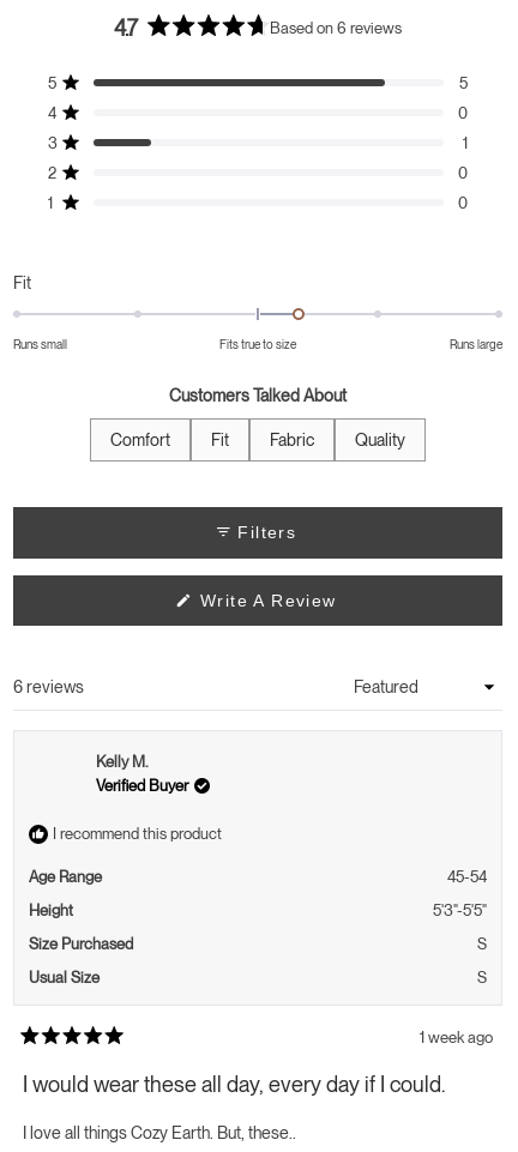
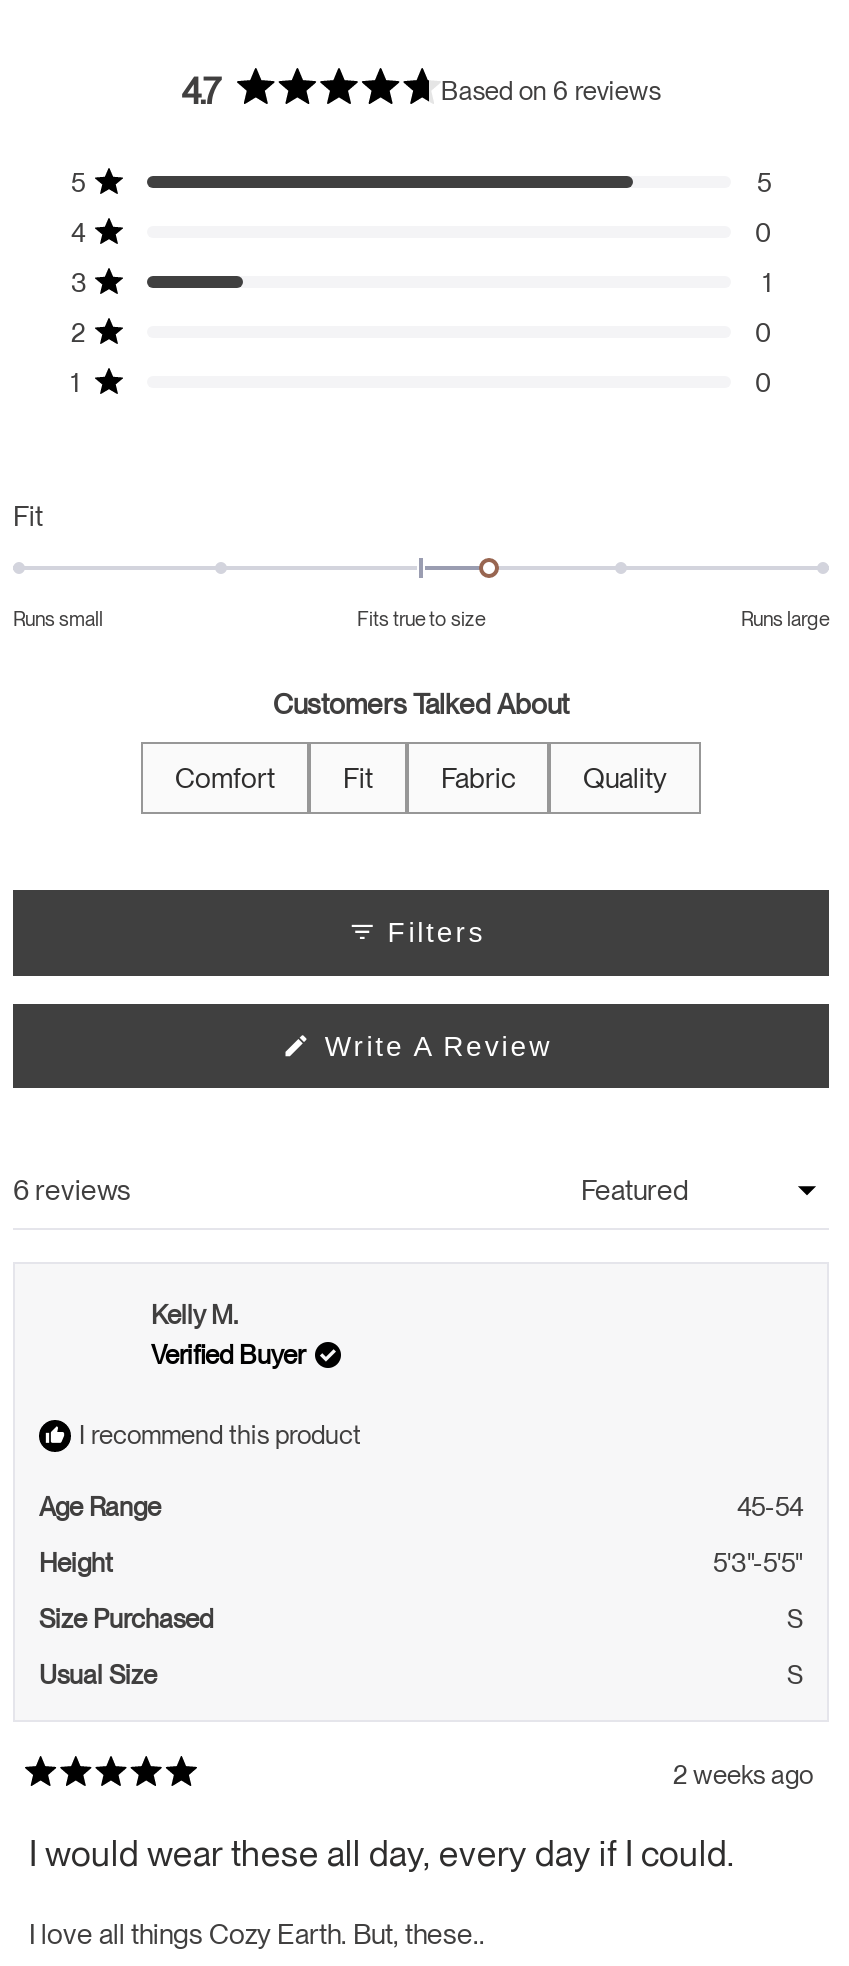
[420,1029,493,1047] 1 week ago -> [673,1760,813,1790] 2 weeks ago

